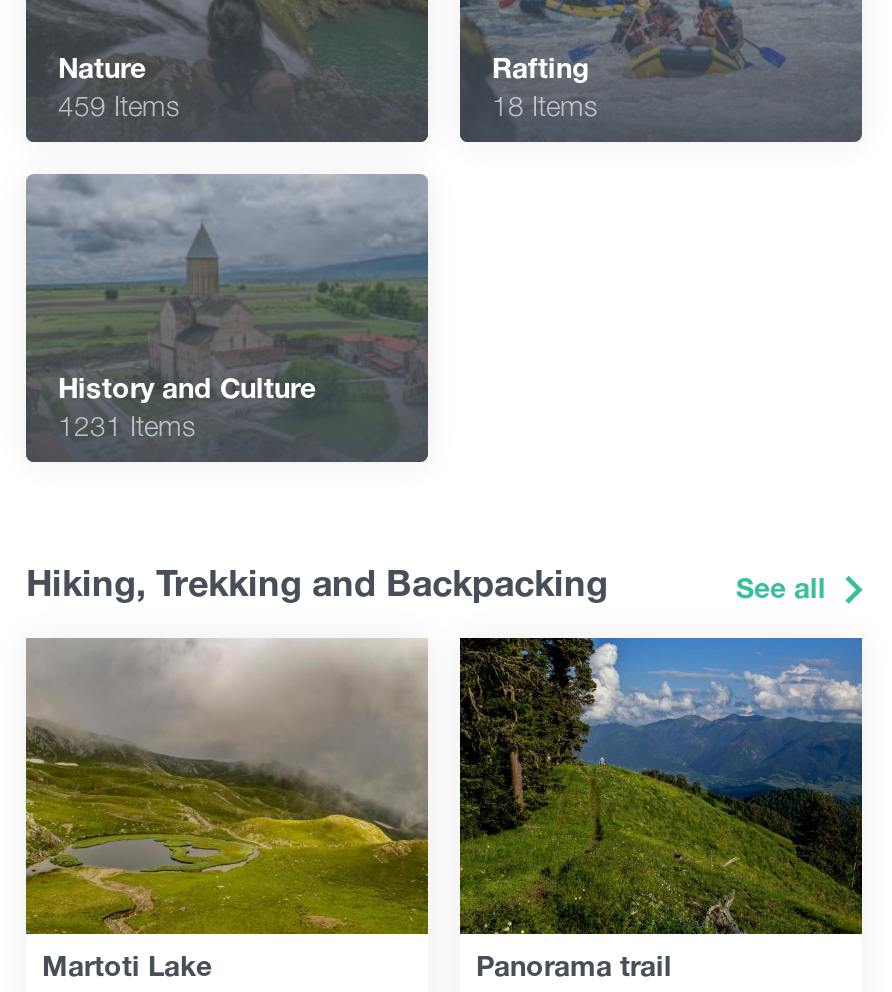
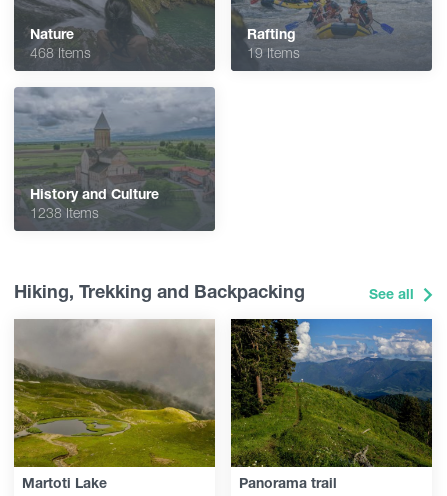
[58,88,180,122] 459 Items -> [30,44,91,61] 468 Items
[492,88,598,122] 18 Items -> [247,44,300,61] 19 Items
[58,407,196,441] 1231 Items -> [30,203,99,220] 1238 Items

